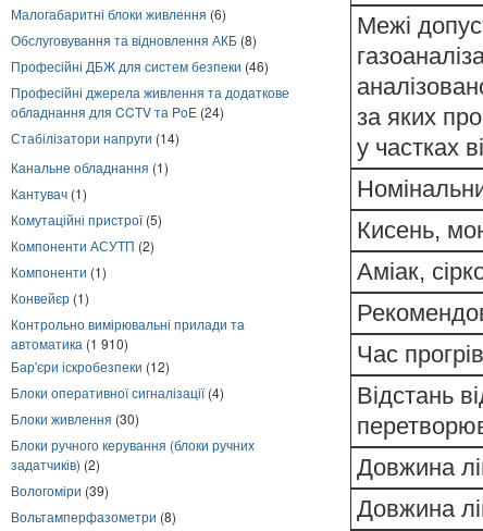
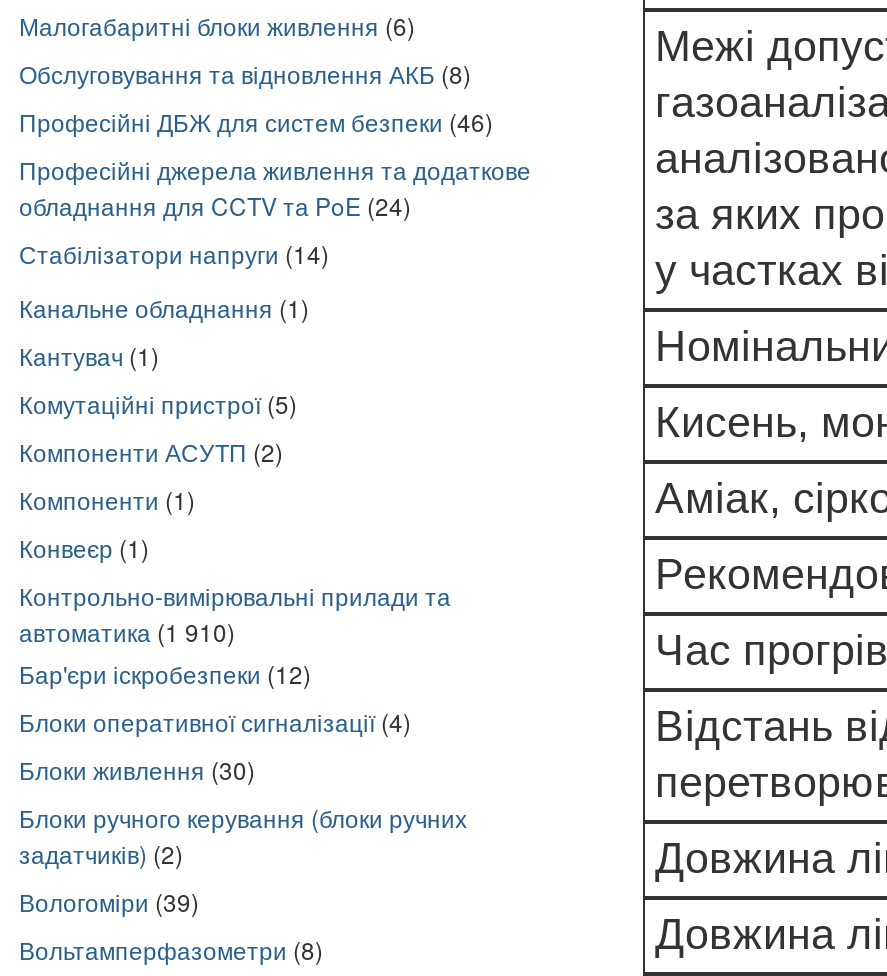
[11,288,245,333] Конвейєр (1) | Контрольно вимірювальні прилади та -> [19,530,451,612] Конвеєр (1) | Контрольно-вимірювальні прилади та

